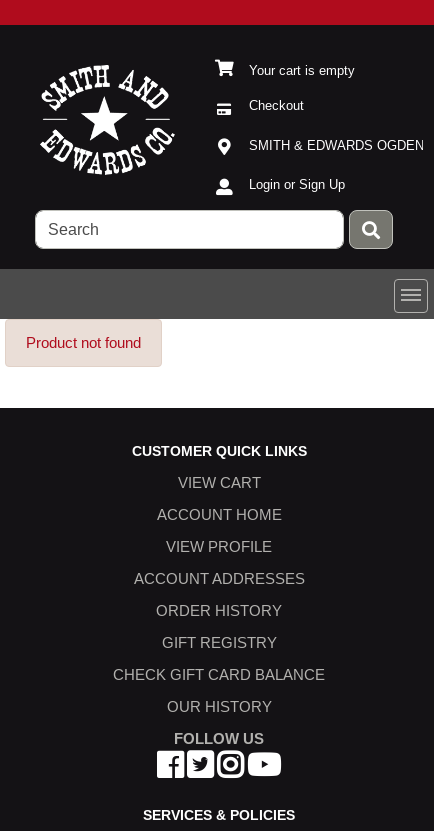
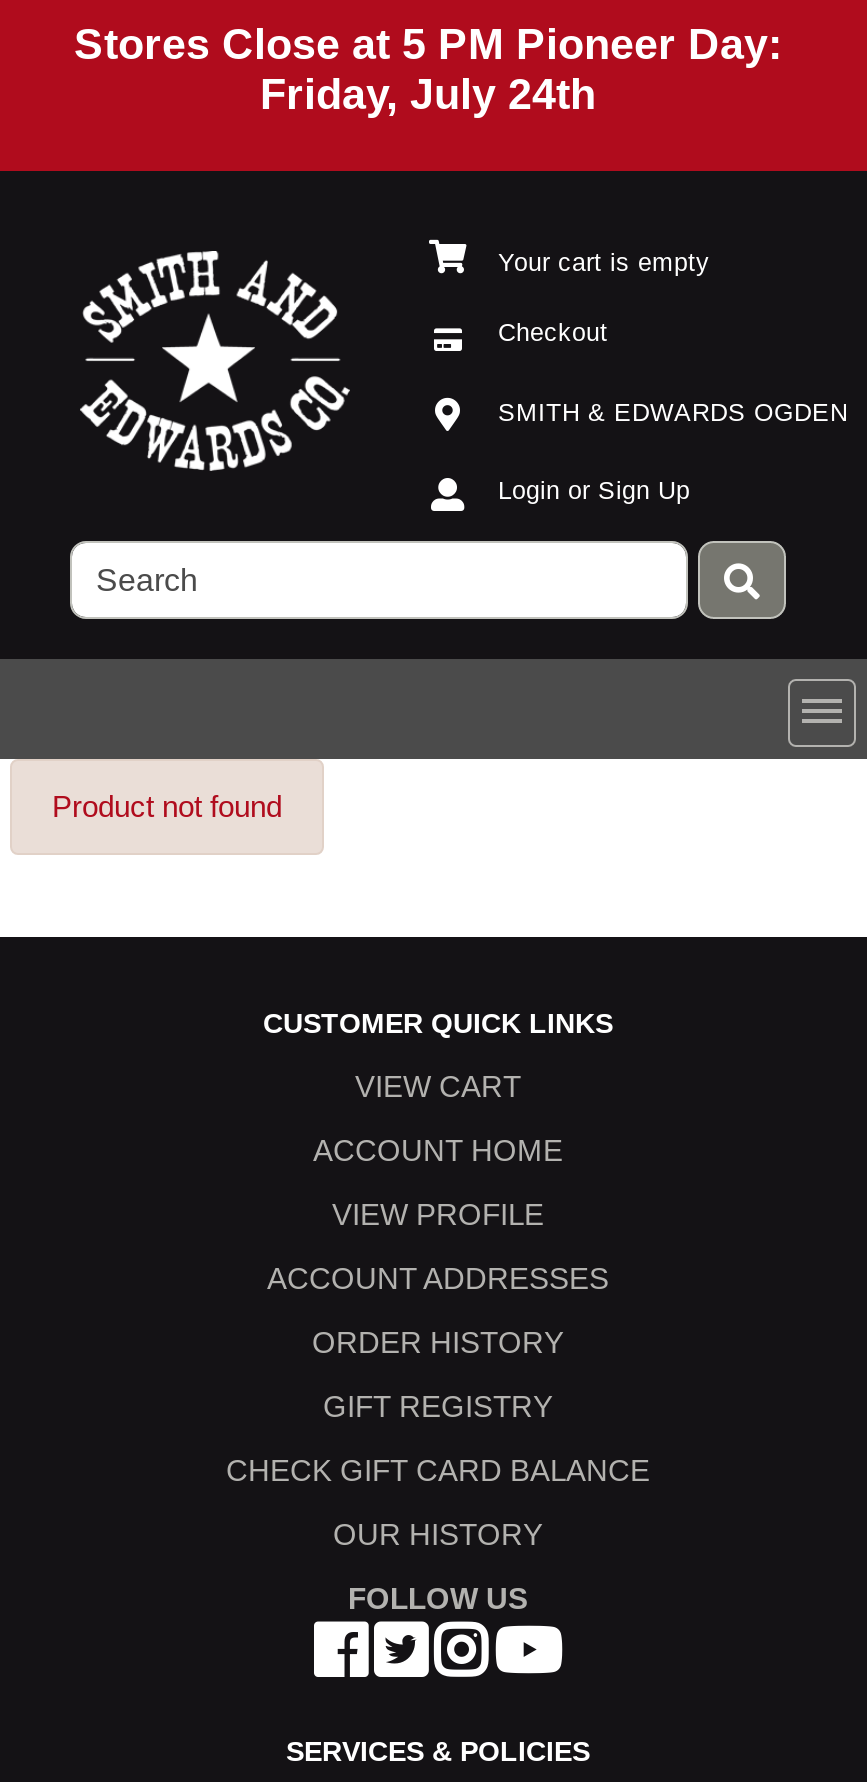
none -> [74,19,782,119] Stores Close at 5 PM Pioneer Day: | Friday, July 24th

